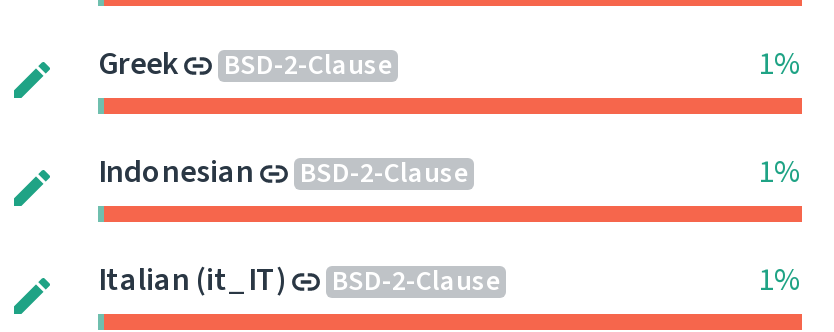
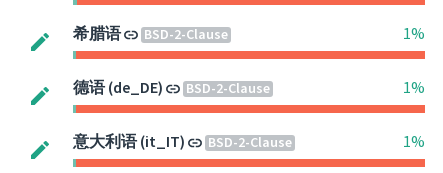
[98,42,178,86] Greek -> [73,23,121,45] 希腊语
[98,150,254,194] Indonesian -> [73,77,163,99] 德语 (de_DE)
[98,258,286,302] Italian (it_IT) -> [73,131,185,153] 意大利语 (it_IT)

